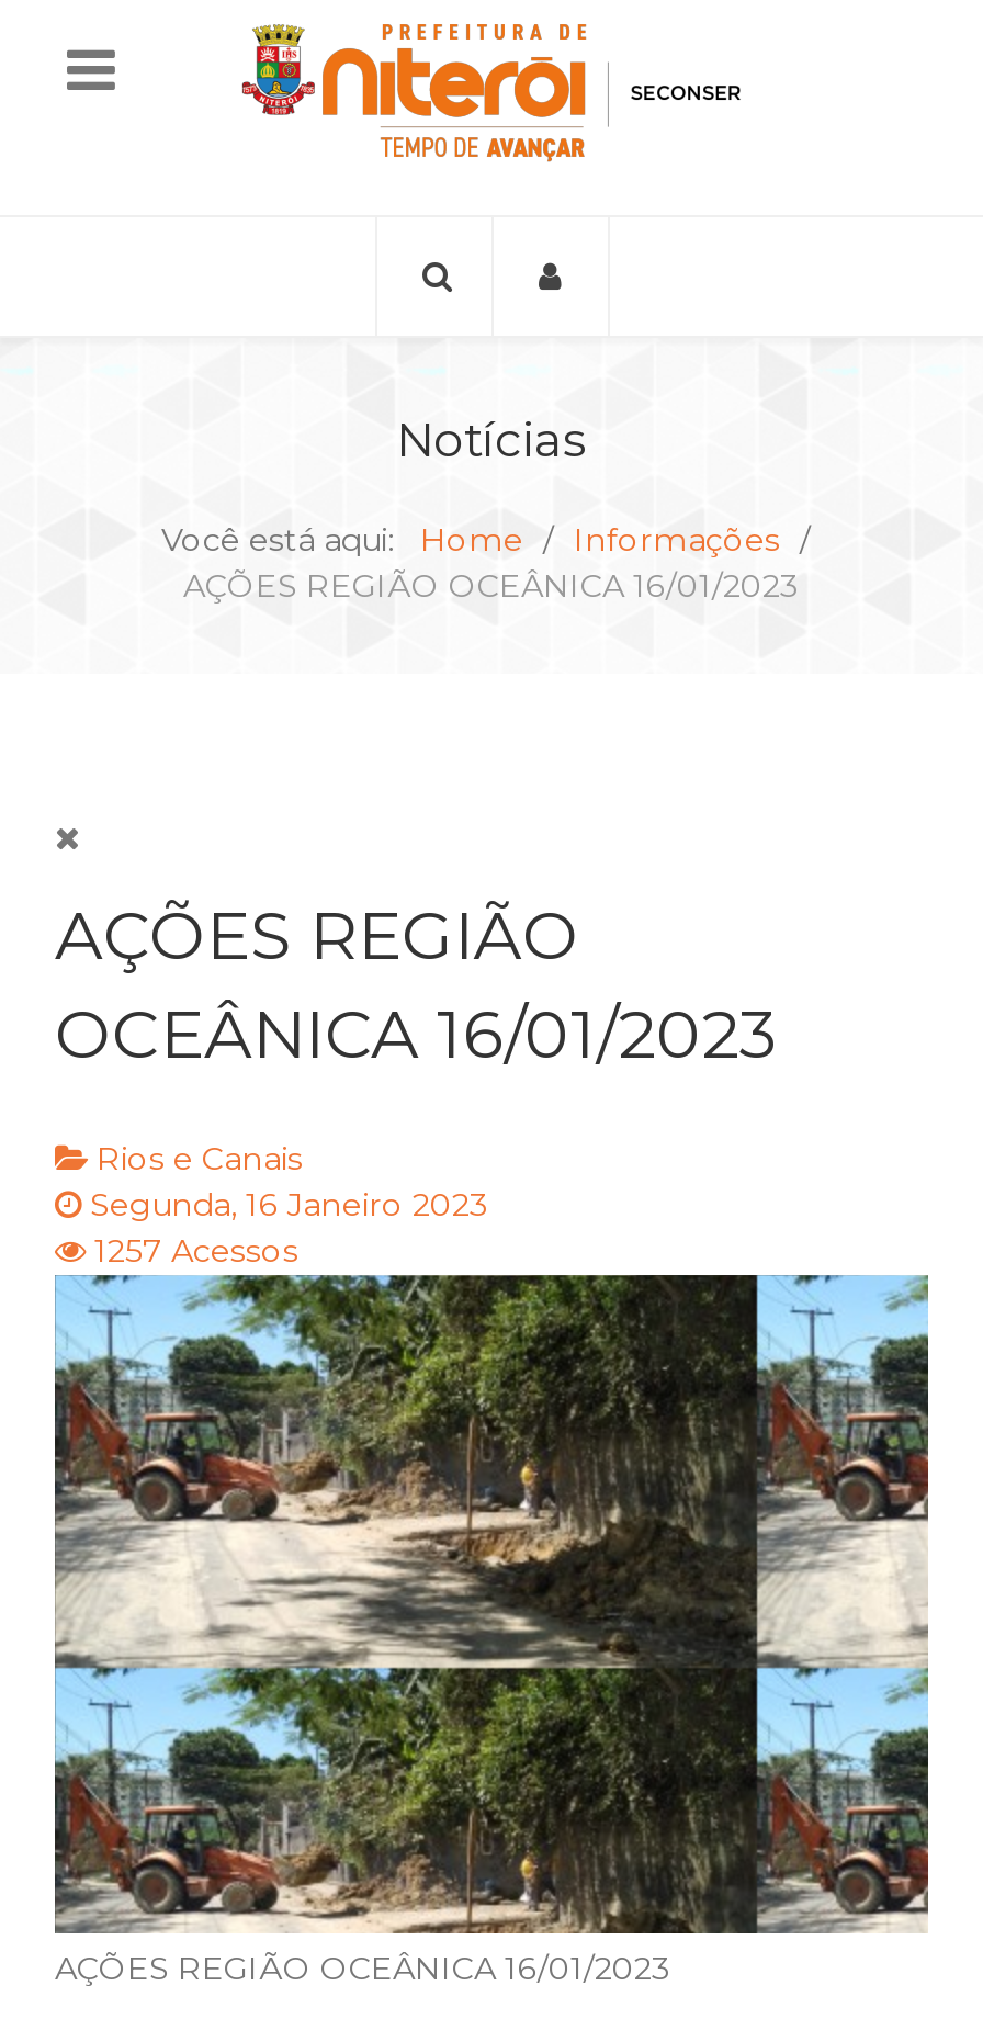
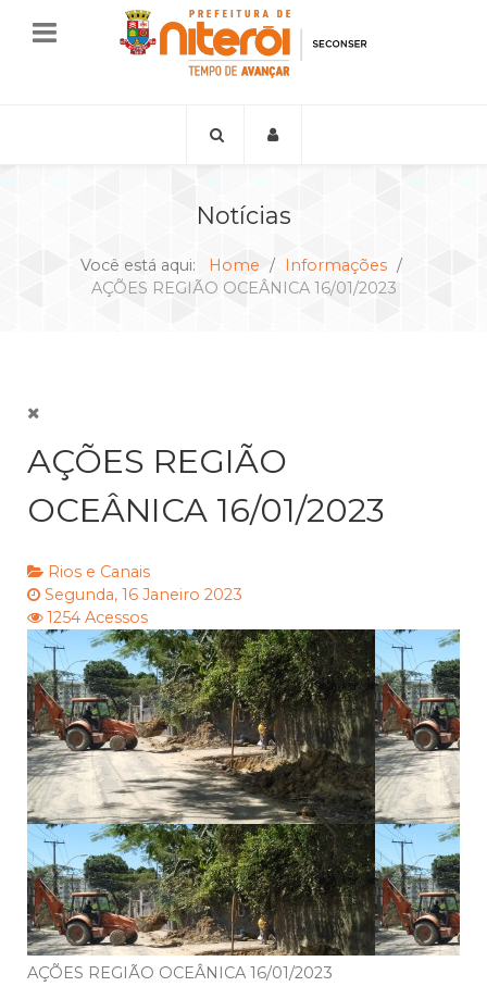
[94,1232,298,1271] 1257 Acessos -> [47,608,148,628] 1254 Acessos

